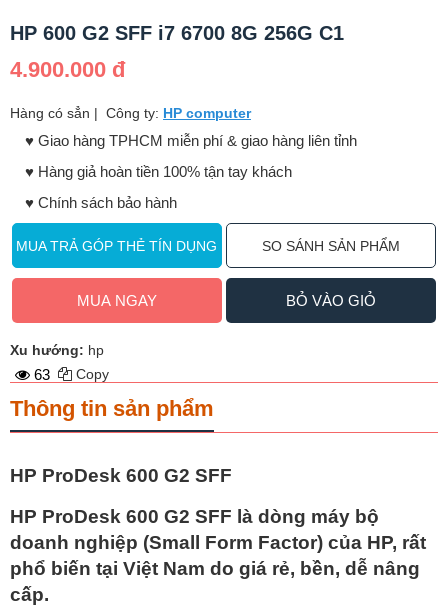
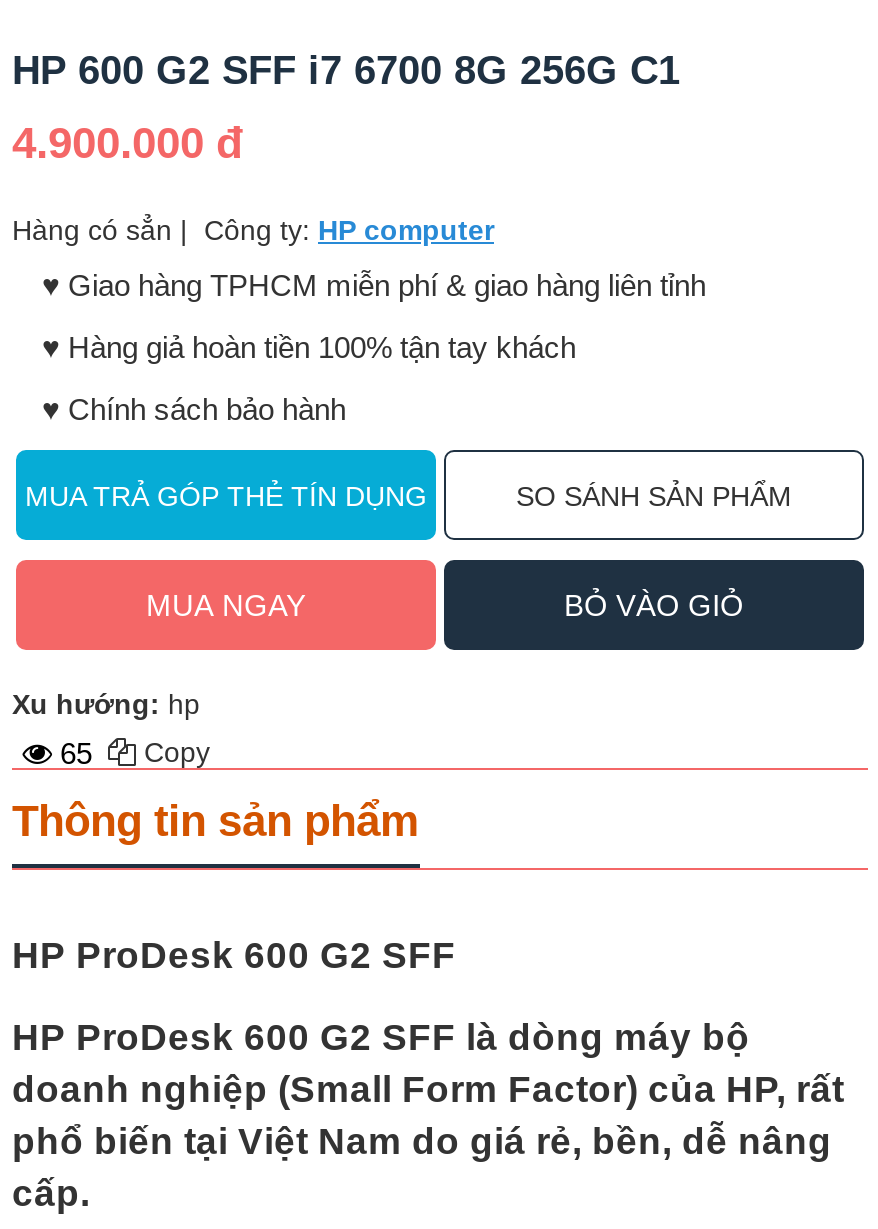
[30,366,109,383] 63 Copy -> [52,736,210,770] 65 Copy

